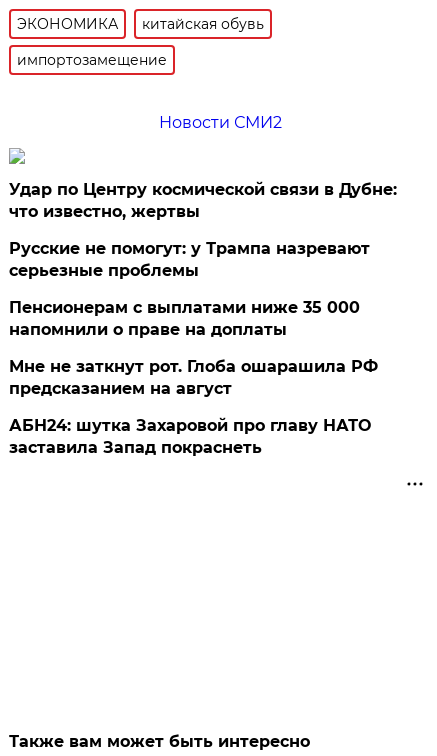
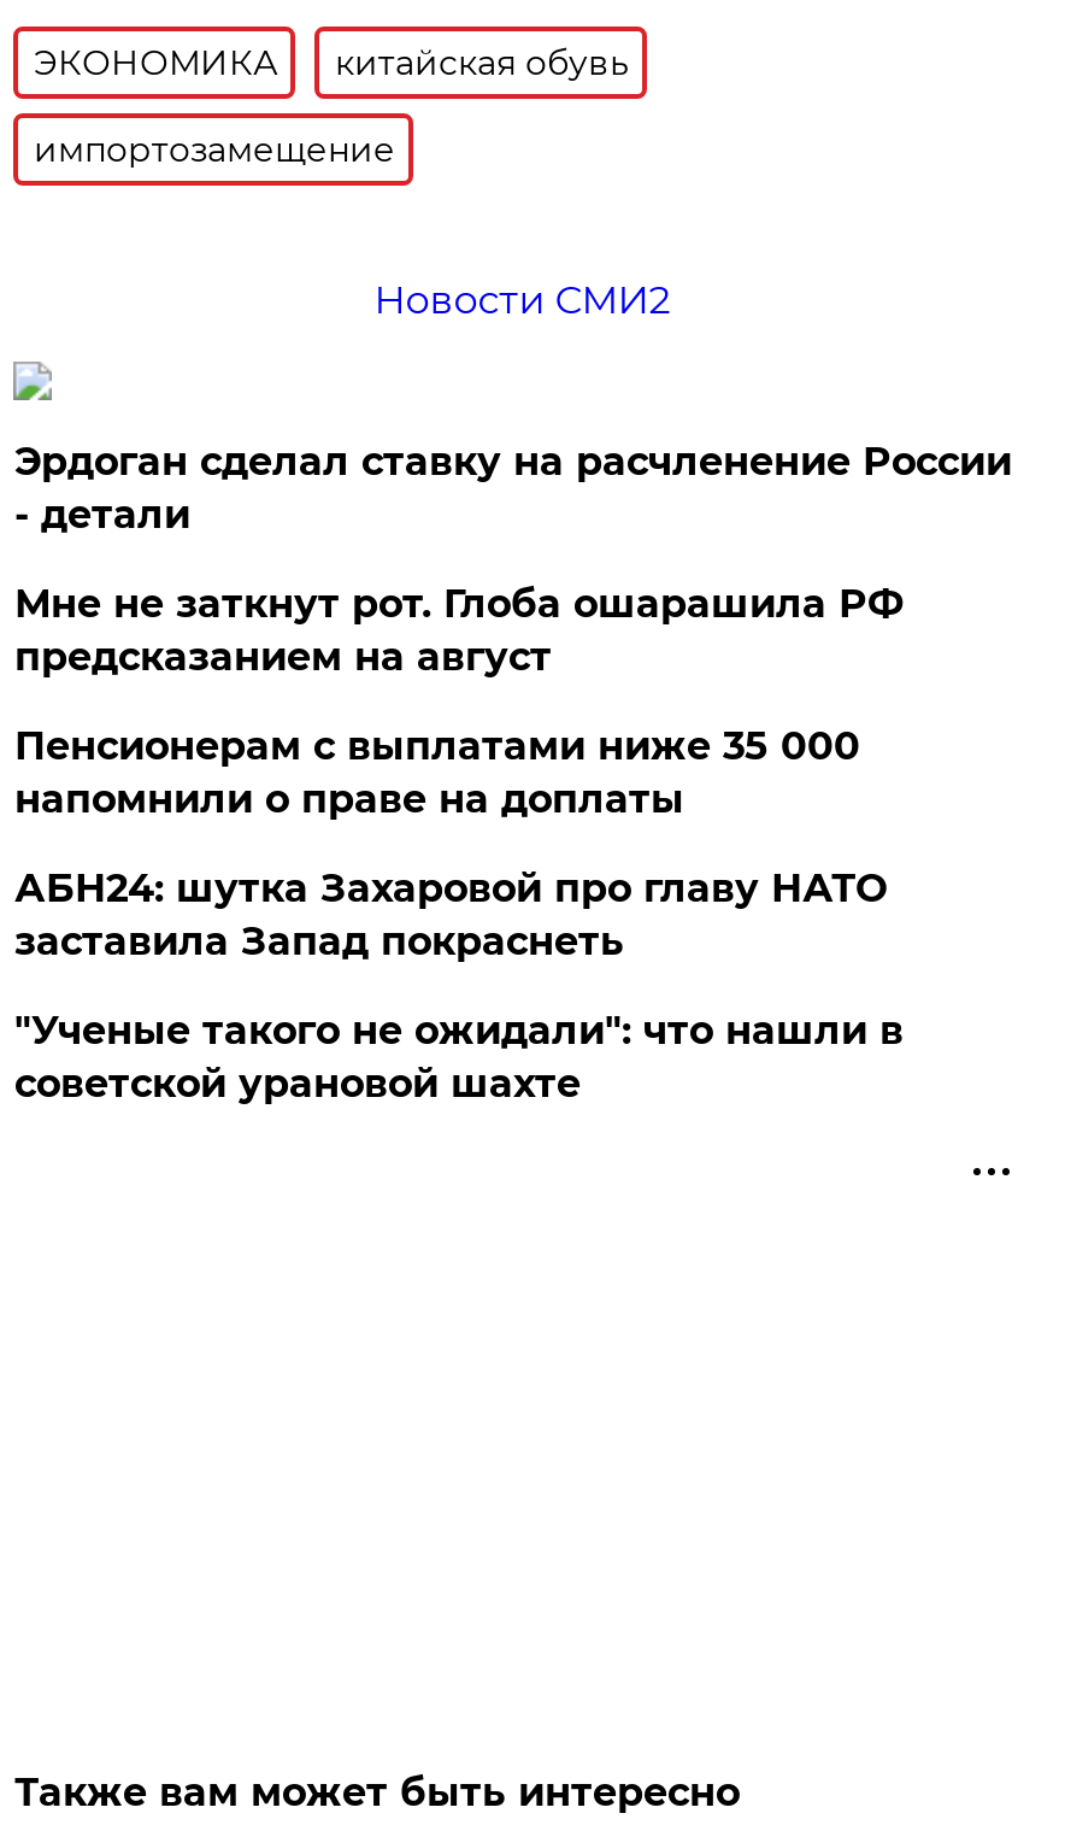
[9,180,397,221] Удар по Центру космической связи в Дубне: | что известно, жертвы -> [14,439,1012,537] Эрдоган сделал ставку на расчленение России | - детали
[9,239,370,280] Русские не помогут: у Трампа назревают | серьезные проблемы -> none
moved [9,357,378,398] -> [14,581,903,680]: Мне не заткнут рот. Глоба ошарашила РФ | предсказанием на август
moved [9,416,371,457] -> [14,865,886,964]: АБН24: шутка Захаровой про главу НАТО | заставила Запад покраснеть
none -> [14,1007,903,1106] "Ученые такого не ожидали": что нашли в | советской урановой шахте

